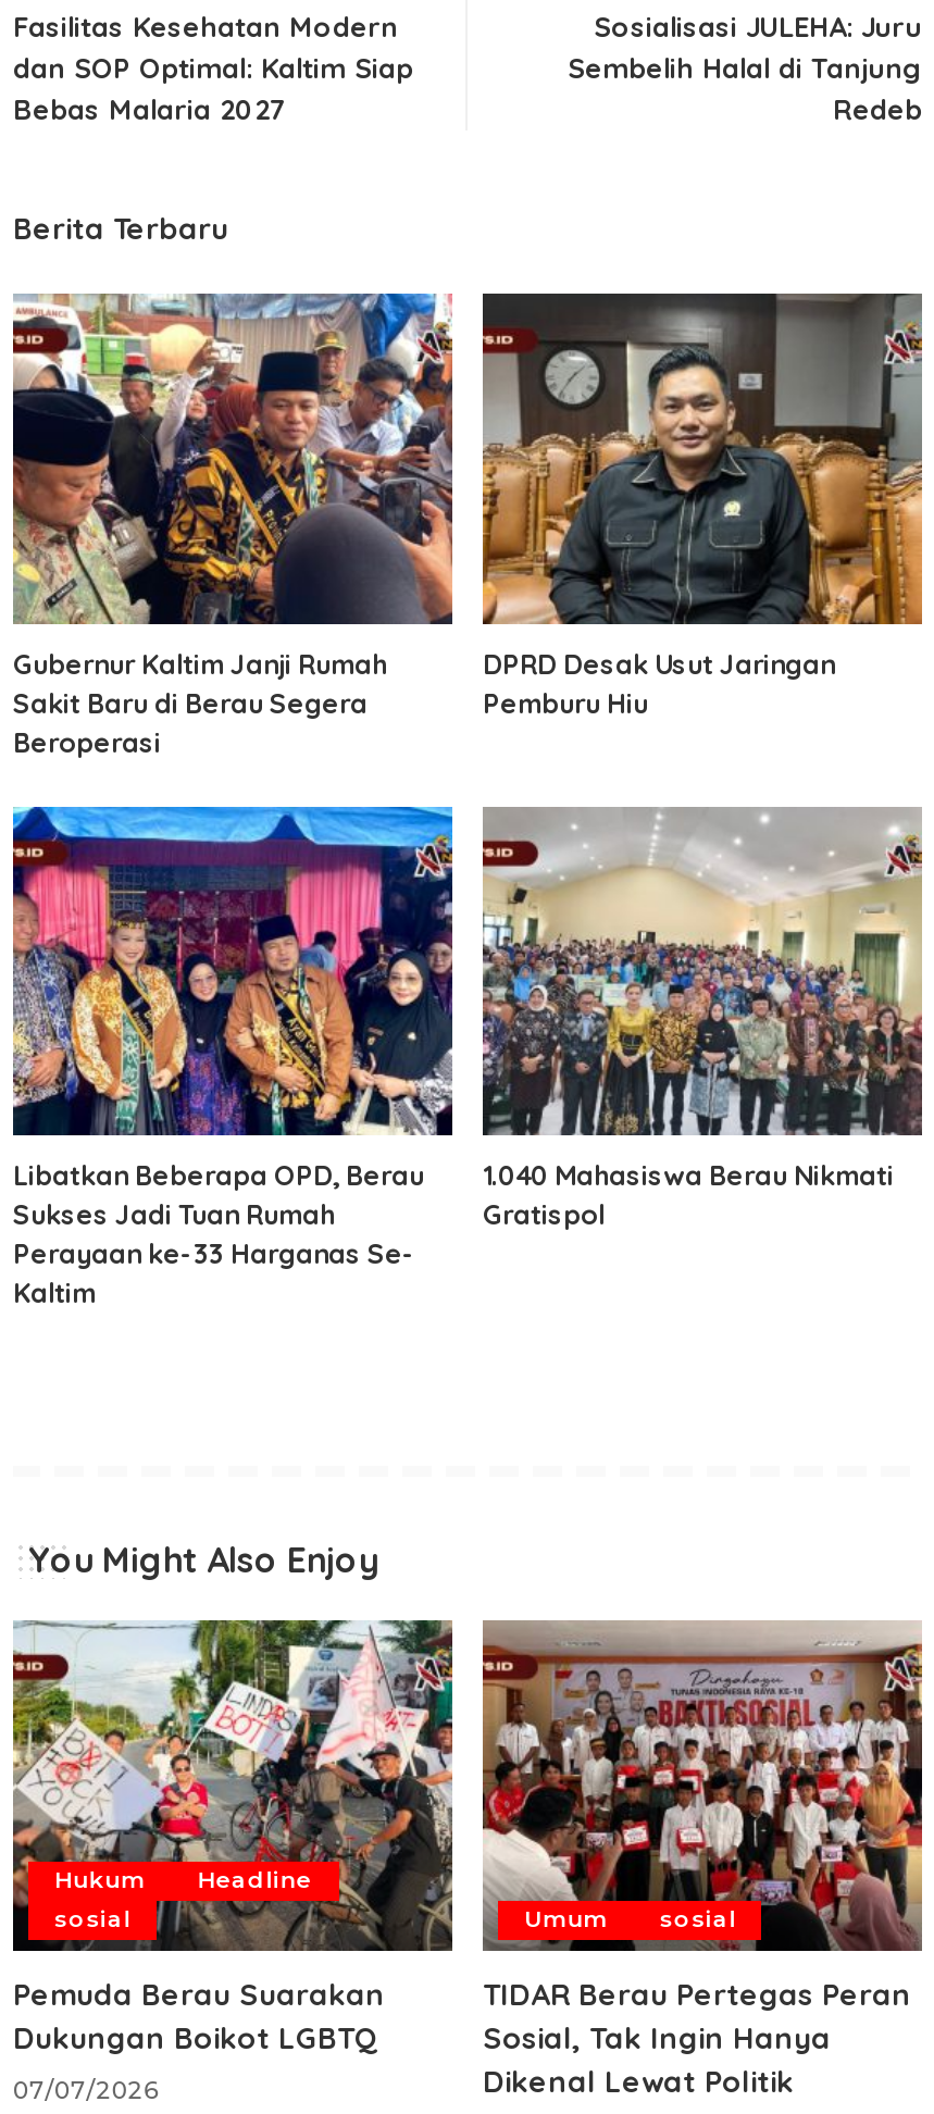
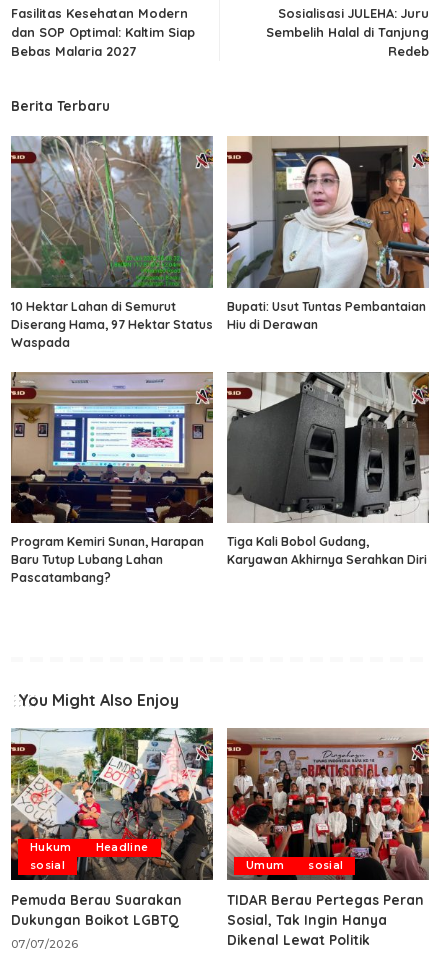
[11,291,454,759] [image] | Gubernur Kaltim Janji Rumah | Sakit Baru di Berau Segera | Beroperasi -> [11,135,214,350] [image] | 10 Hektar Lahan di Semurut | Diserang Hama, 97 Hektar Status | Waspada
[481,291,924,720] [image] | DPRD Desak Usut Jaringan | Pemburu Hiu -> [226,136,430,332] [image] | Bupati: Usut Tuntas Pembantaian | Hiu di Derawan
[11,805,454,1310] [image] | Libatkan Beberapa OPD, Berau | Sukses Jadi Tuan Rumah | Perayaan ke-33 Harganas Se- | Kaltim -> [10,371,214,585] [image] | Program Kemiri Sunan, Harapan | Baru Tutup Lubang Lahan | Pascatambang?
[483,809,924,1232] [image] | 1.040 Mahasiswa Berau Nikmati | Gratispol -> [227,372,429,567] [image] | Tiga Kali Bobol Gudang, | Karyawan Akhirnya Serahkan Diri

